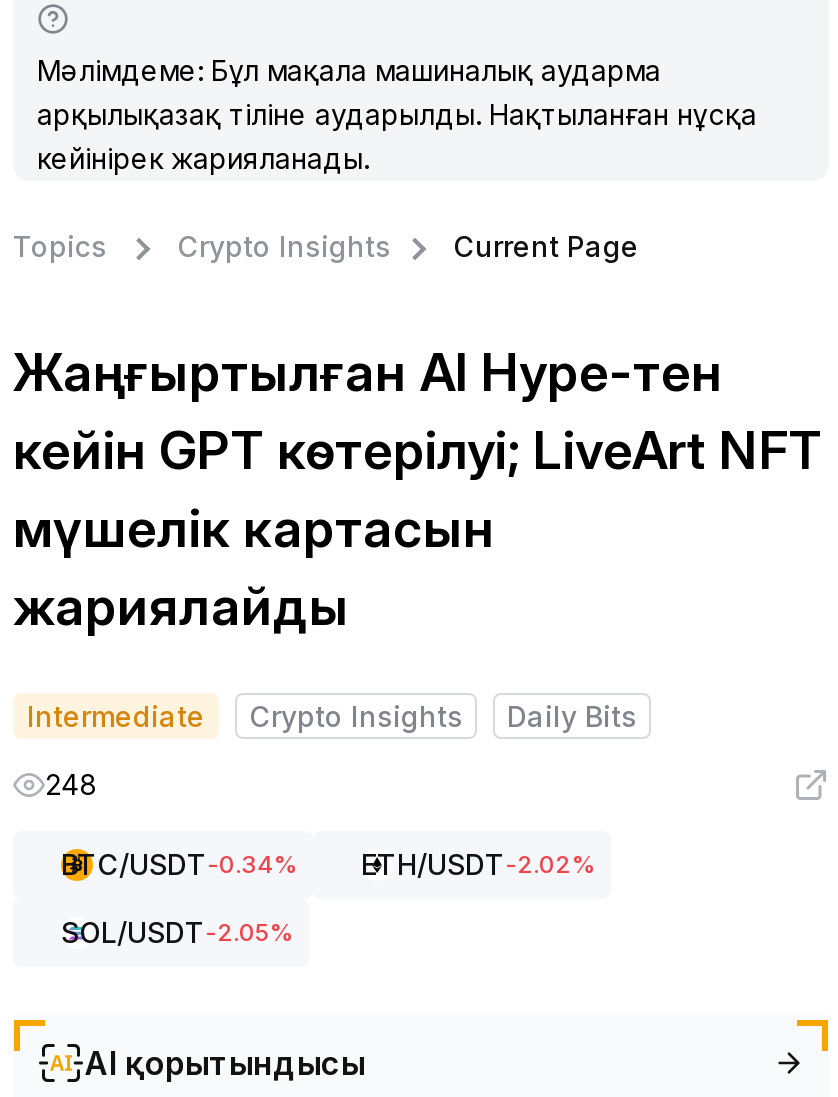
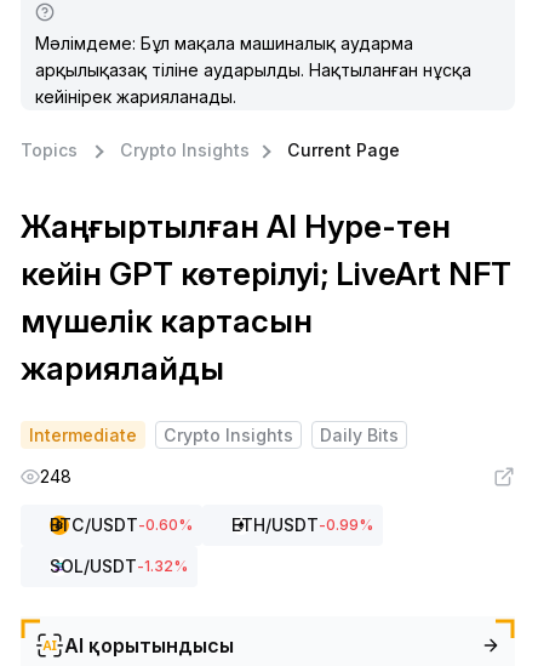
[61,847,297,881] BTC/USDT-0.34% -> [50,514,193,535] BTC/USDT-0.60%
[361,847,595,881] ETH/USDT-2.02% -> [231,514,373,535] ETH/USDT-0.99%
[61,915,293,949] SOL/USDT-2.05% -> [50,556,188,576] SOL/USDT-1.32%

